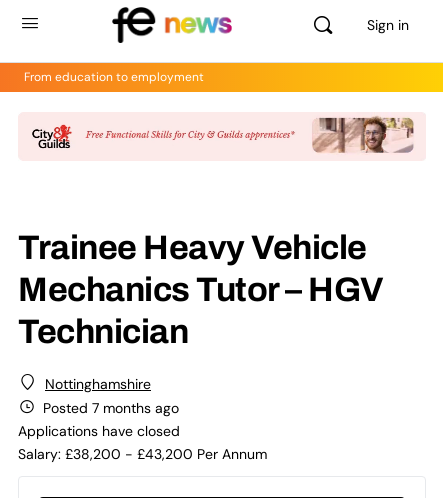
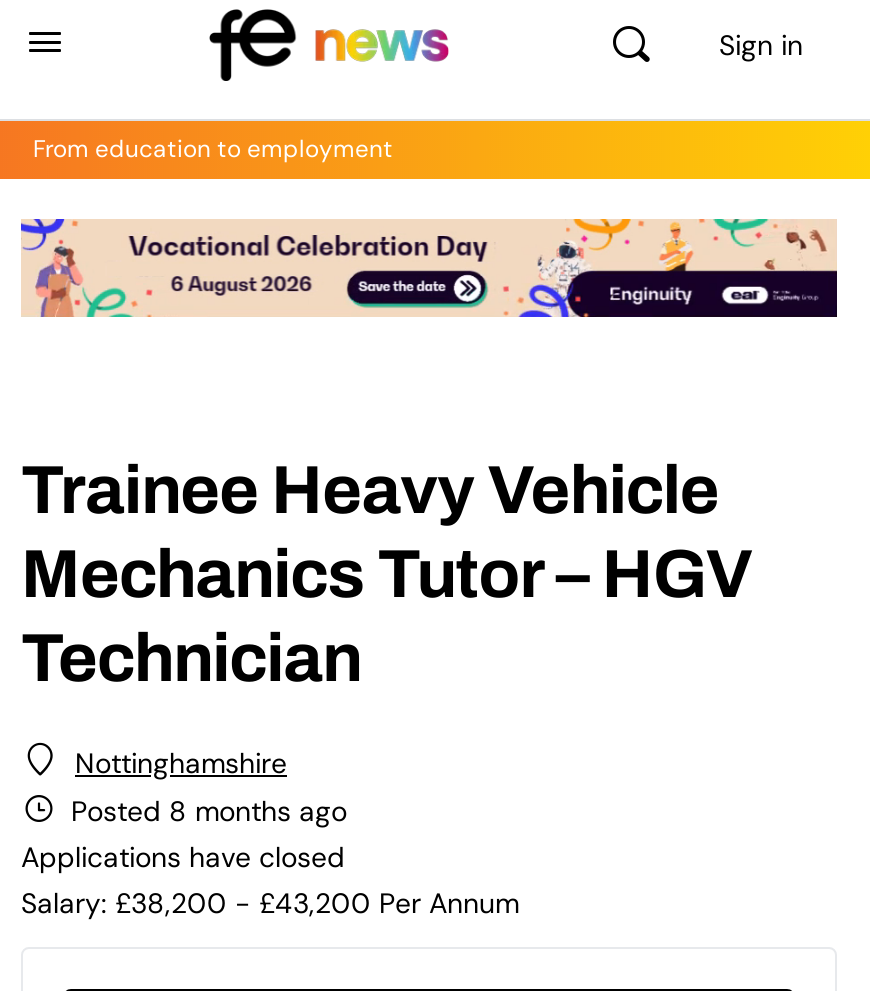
[18,112,426,161] [image] -> [19,217,839,319] [image]
[43,399,179,417] Posted 7 months ago -> [71,794,347,830] Posted 8 months ago

